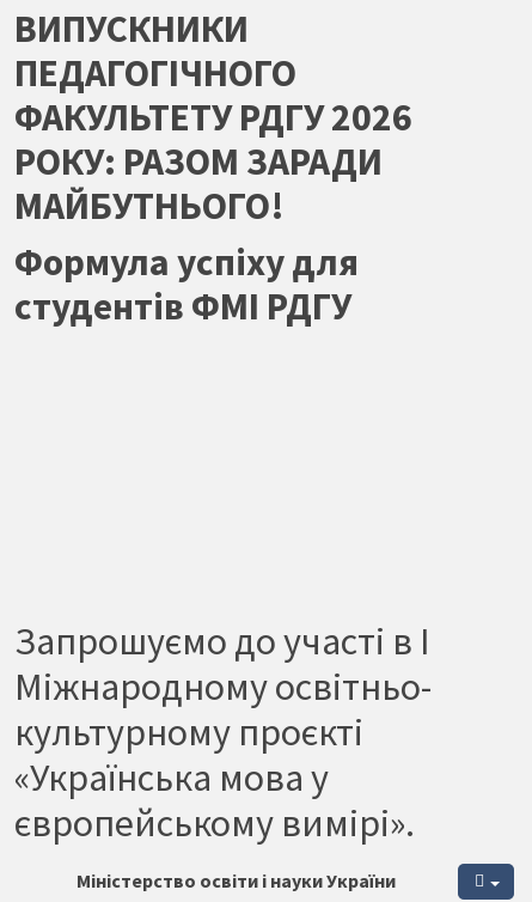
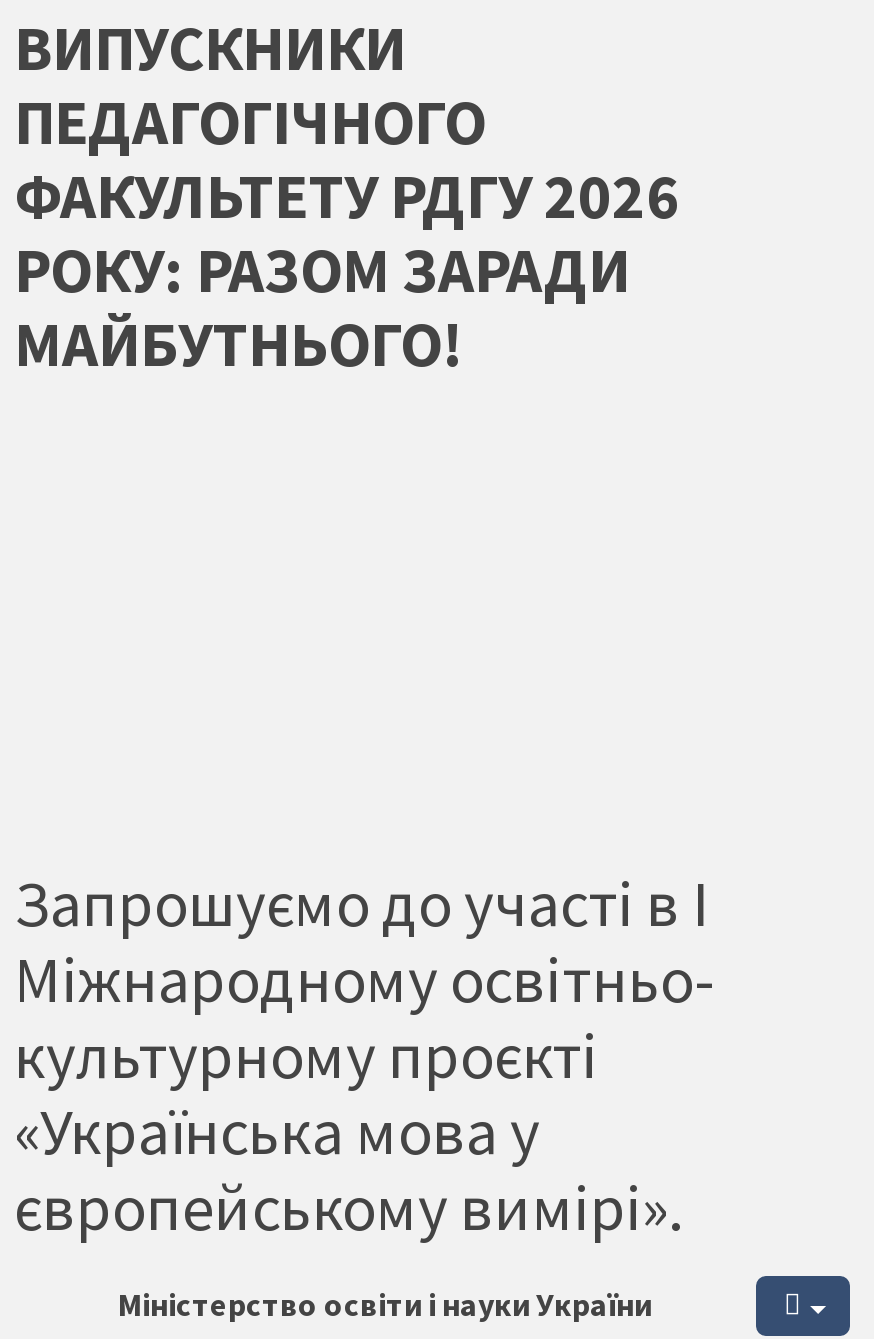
[14,238,359,330] Формула успіху для | студентів ФМІ РДГУ -> none

